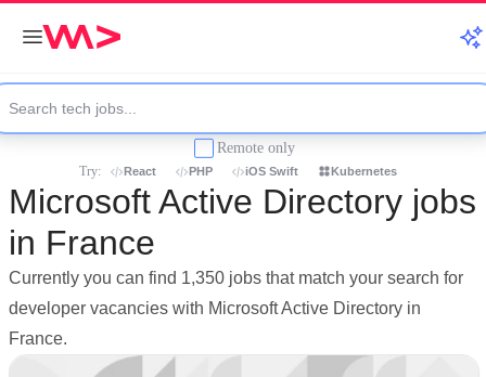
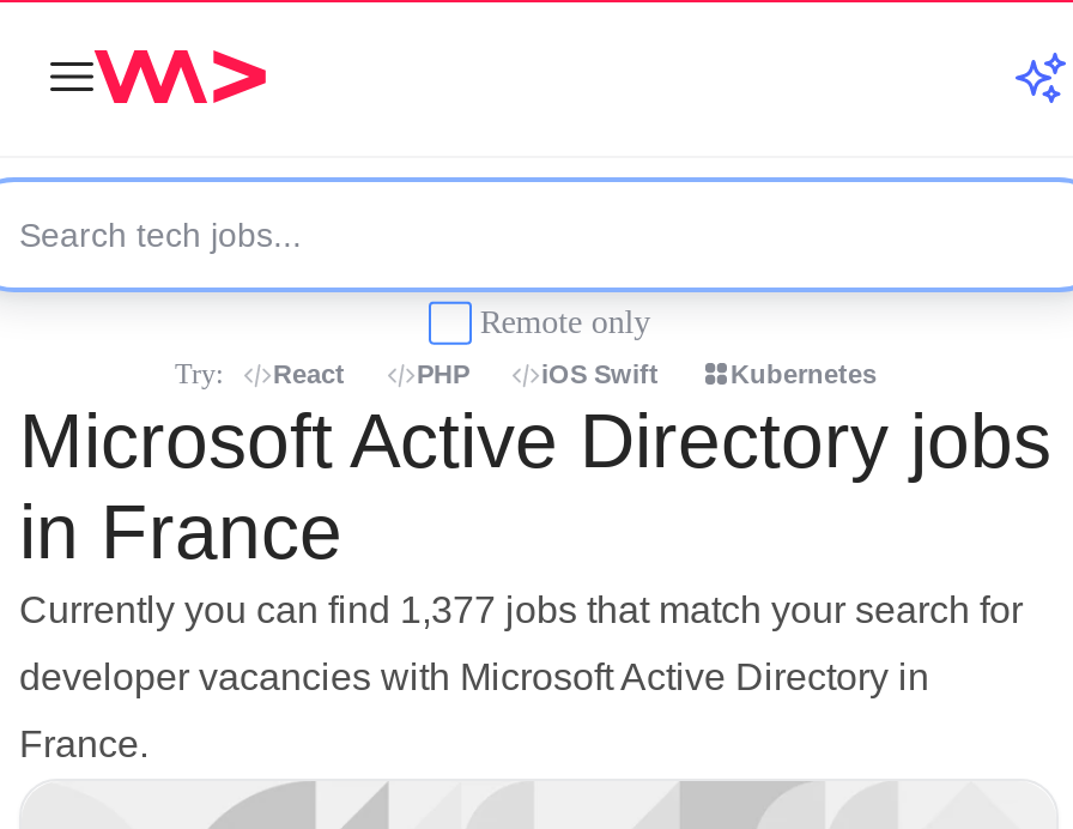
[9,269,463,287] Currently you can find 1,350 jobs that match your search for -> [19,589,1023,630] Currently you can find 1,377 jobs that match your search for

